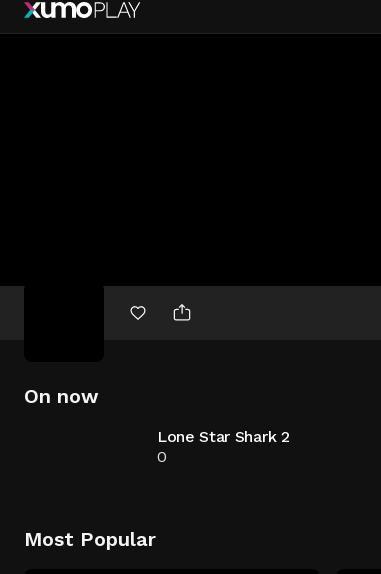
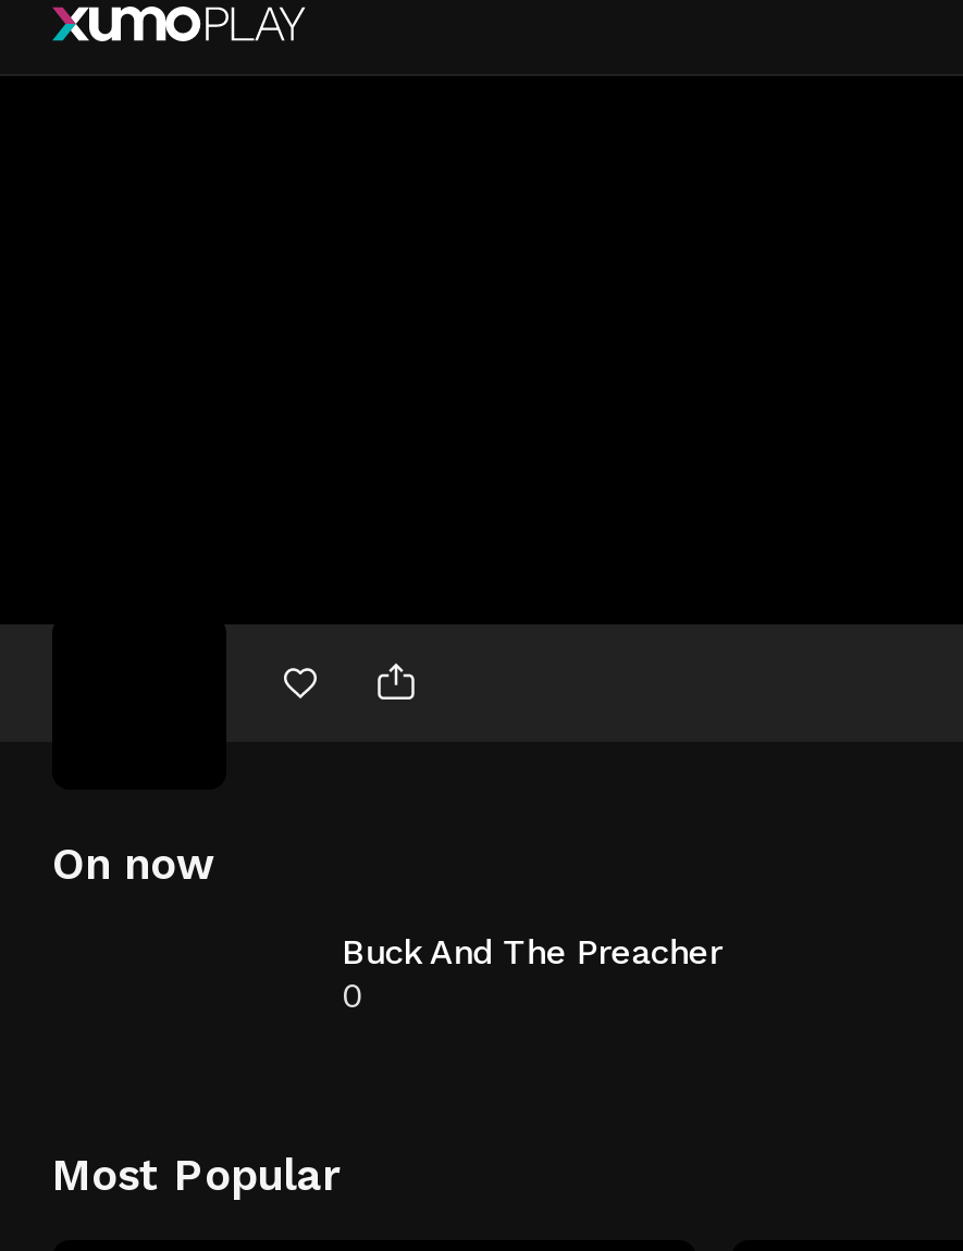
[157,427,290,446] Lone Star Shark 2 -> [342,931,721,973] Buck And The Preacher

